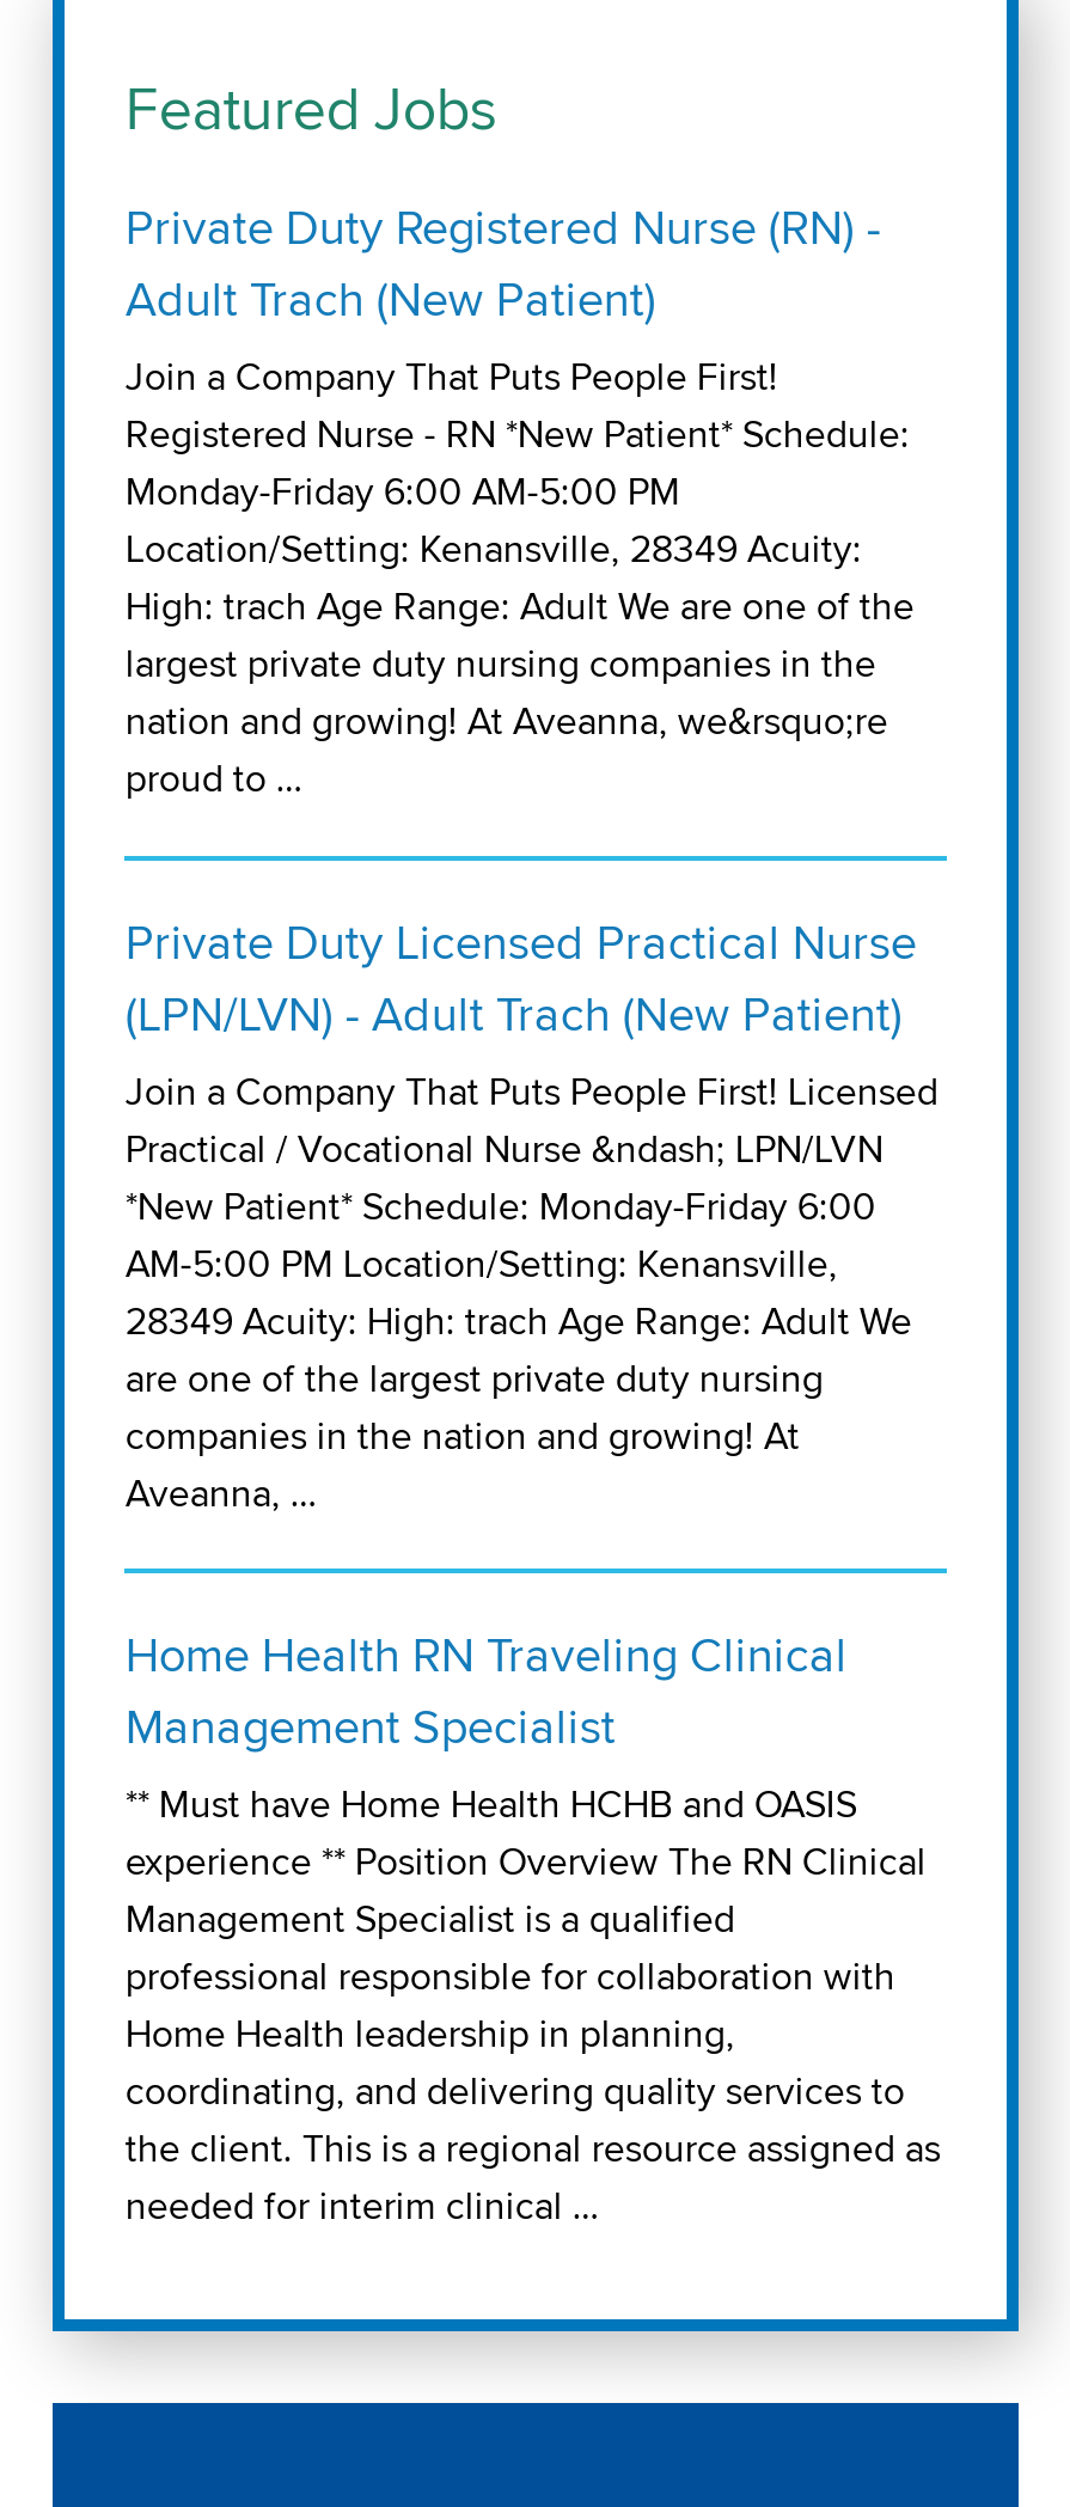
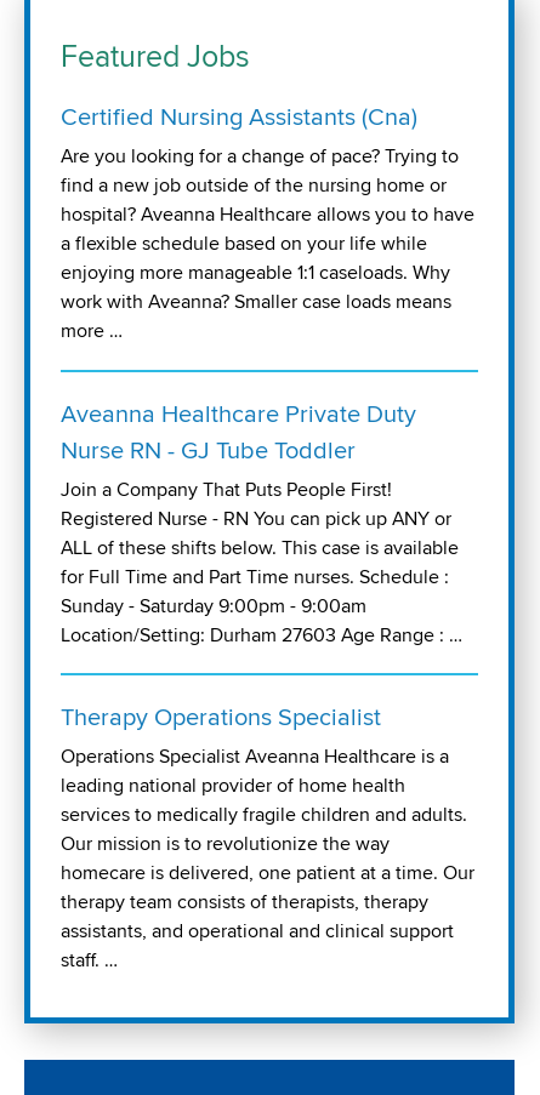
[125,202,881,331] Private Duty Registered Nurse (RN) - | Adult Trach (New Patient) -> [61,104,475,466] Certified Nursing Assistants (Cna) | Are you looking for a change of pace? Trying to | find a new job outside of the nursing home or | hospital? Aveanna Healthcare allows you to have | a flexible schedule based on your life while | enjoying more manageable 1:1 caseloads. Why | work with Aveanna? Smaller case loads means | more … | Aveanna Healthcare Private Duty | Nurse RN - GJ Tube Toddler
moved [125,355,778,403] -> [61,478,392,502]: Join a Company That Puts People First!
[125,412,941,2232] Registered Nurse - RN *New Patient* Schedule: | Monday-Friday 6:00 AM-5:00 PM | Location/Setting: Kenansville, 28349 Acuity: | High: trach Age Range: Adult We are one of the | largest private duty nursing companies in the | nation and growing! At Aveanna, we&rsquo;re | proud to … | Private Duty Licensed Practical Nurse | (LPN/LVN) - Adult Trach (New Patient) | Join a Company That Puts People First! Licensed | Practical / Vocational Nurse &ndash; LPN/LVN | *New Patient* Schedule: Monday-Friday 6:00 | AM-5:00 PM Location/Setting: Kenansville, | 28349 Acuity: High: trach Age Range: Adult We | are one of the largest private duty nursing | companies in the nation and growing! At | Aveanna, … | Home Health RN Traveling Clinical | Management Specialist | ** Must have Home Health HCHB and OASIS | experience ** Position Overview The RN Clinical | Management Specialist is a qualified | professional responsible for collaboration with | Home Health leadership in planning, | coordinating, and delivering quality services to | the client. This is a regional resource assigned as | needed for interim clinical … -> [61,507,475,973] Registered Nurse - RN You can pick up ANY or | ALL of these shifts below. This case is available | for Full Time and Part Time nurses. Schedule : | Sunday - Saturday 9:00pm - 9:00am | Location/Setting: Durham 27603 Age Range : … | Therapy Operations Specialist | Operations Specialist Aveanna Healthcare is a | leading national provider of home health | services to medically fragile children and adults. | Our mission is to revolutionize the way | homecare is delivered, one patient at a time. Our | therapy team consists of therapists, therapy | assistants, and operational and clinical support | staff. …

